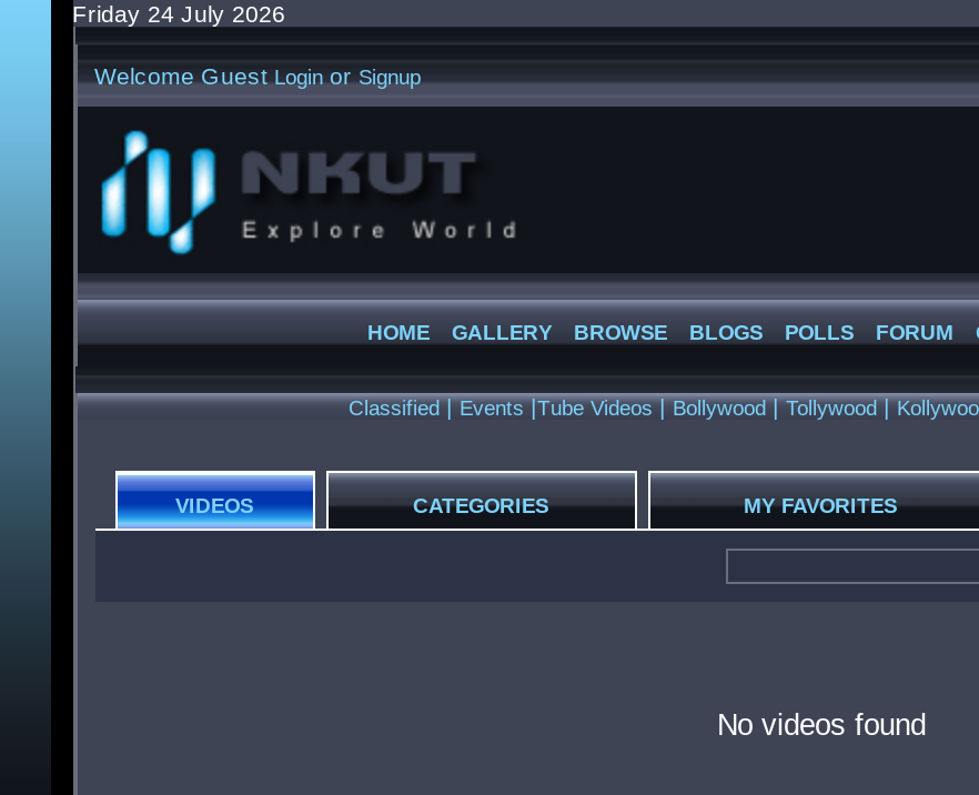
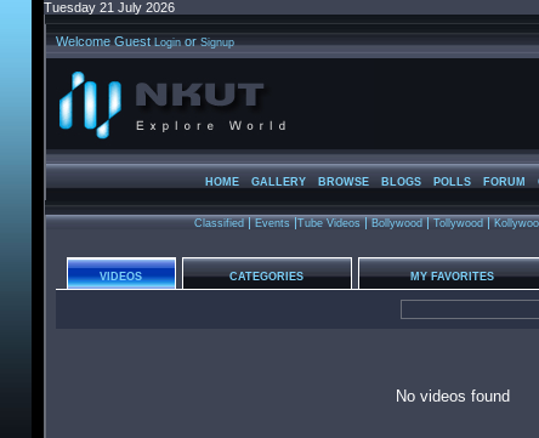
[72,0,285,27] Friday 24 July 2026 -> [43,0,174,15] Tuesday 21 July 2026

